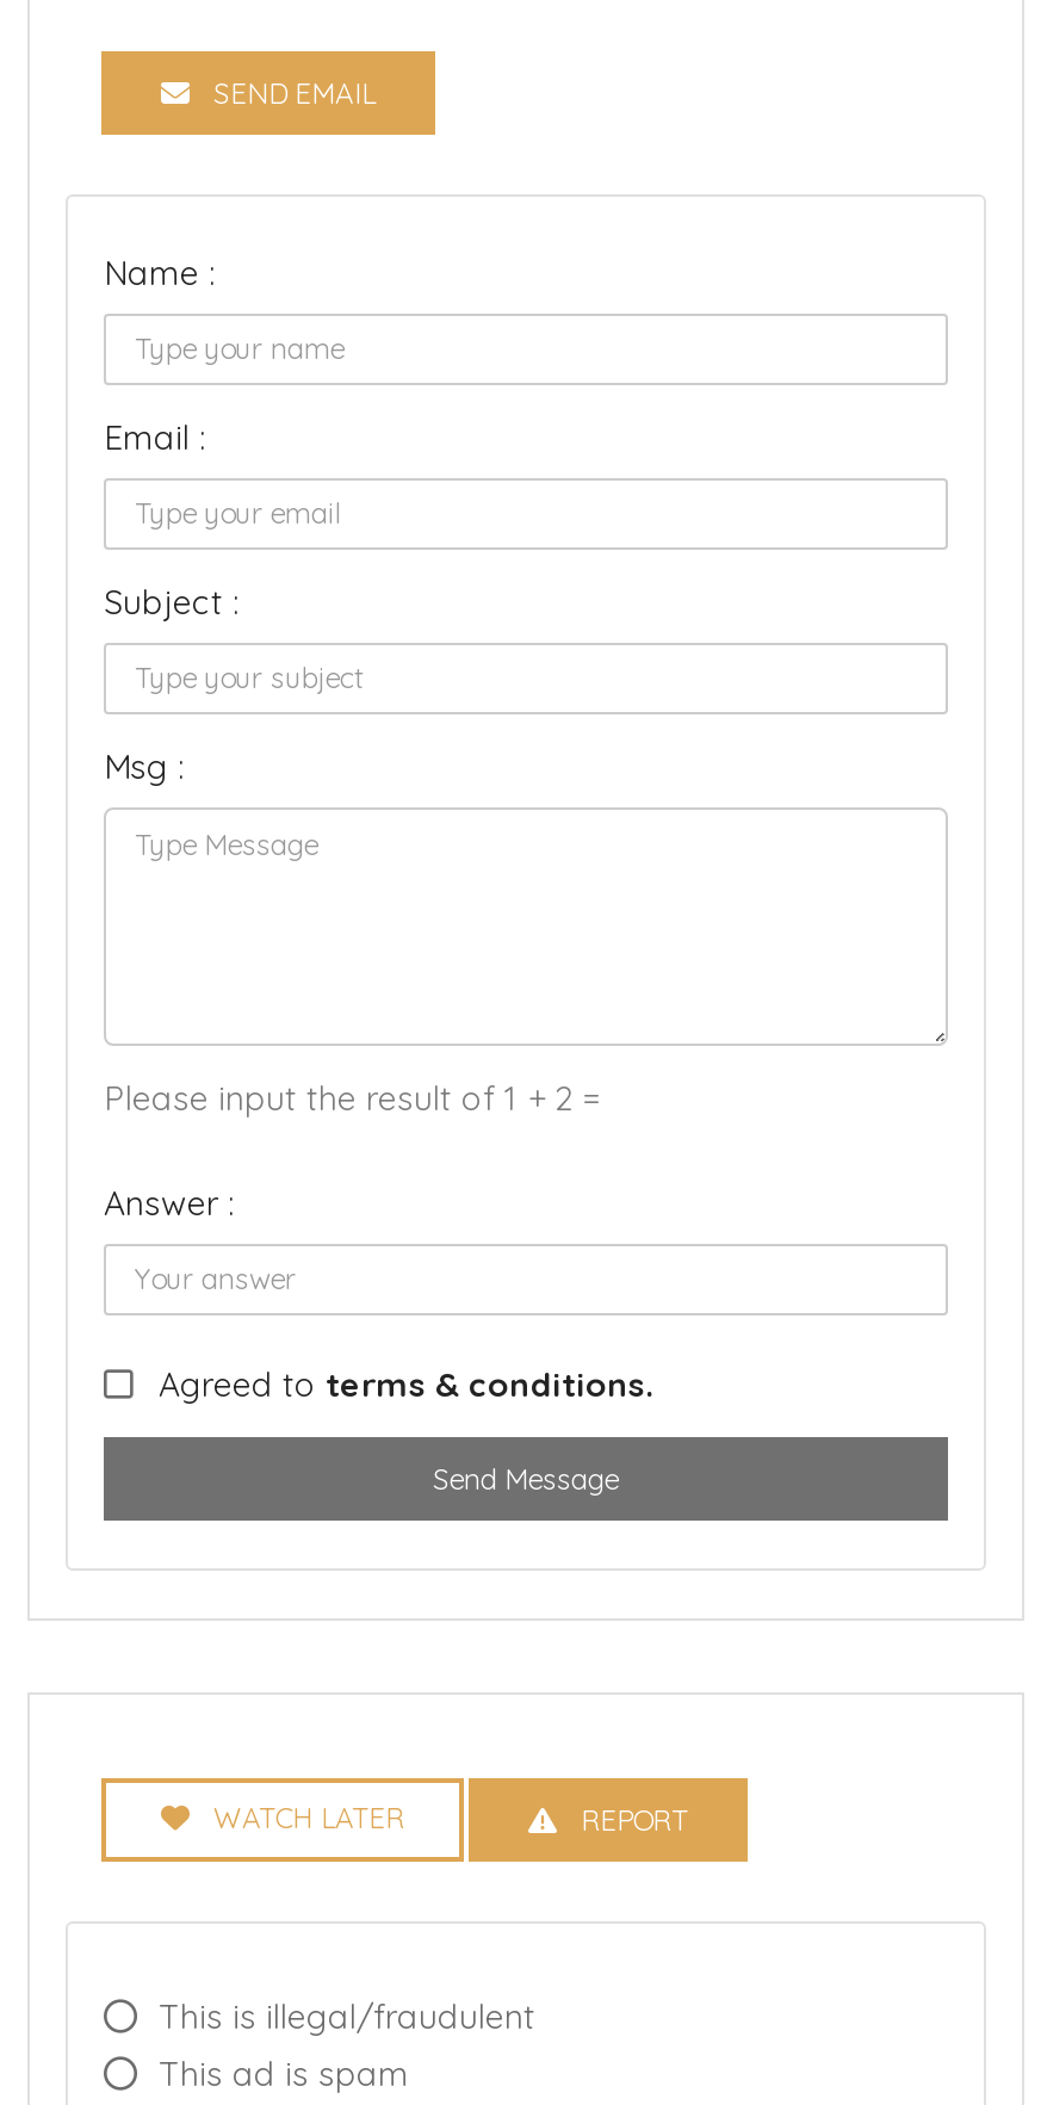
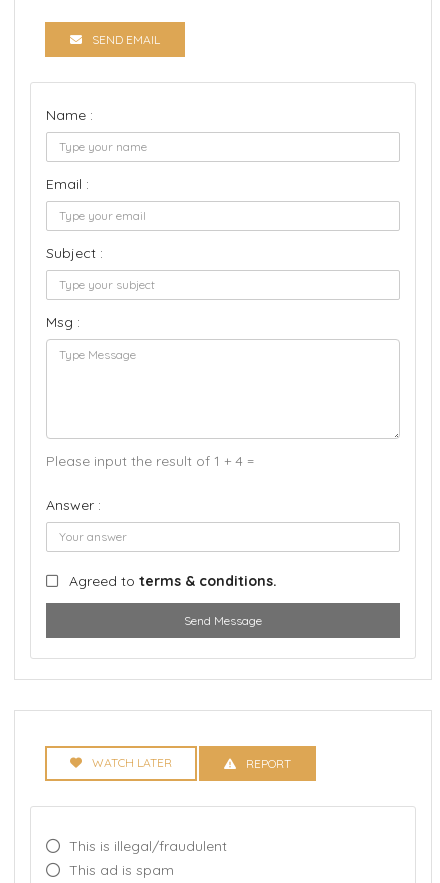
[104,1076,600,1119] Please input the result of 1 + 2 = -> [46,452,254,470] Please input the result of 1 + 4 =

